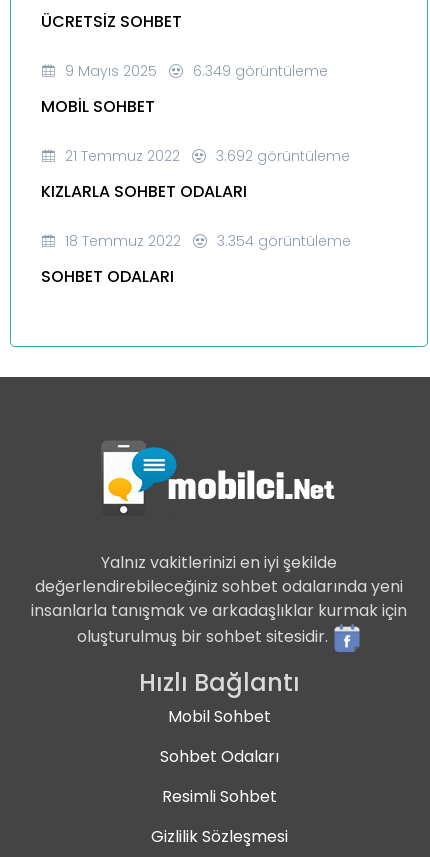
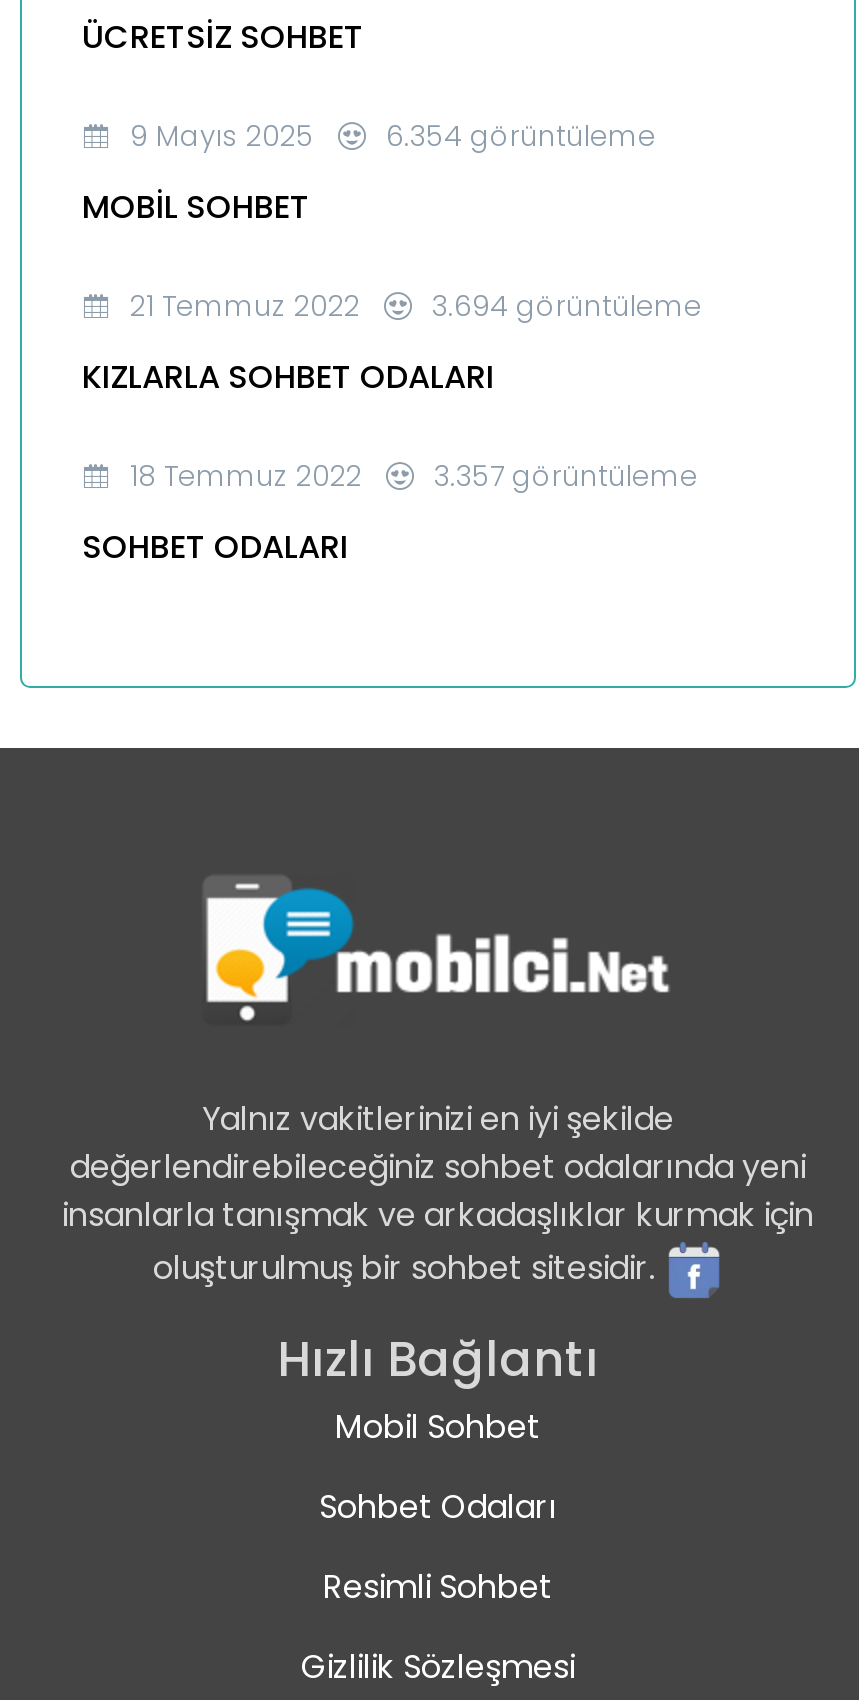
[65,61,328,81] 9 Mayıs 2025 6.349 görüntüleme -> [130,116,656,156] 9 Mayıs 2025 6.354 görüntüleme
[65,146,350,166] 21 Temmuz 2022 3.692 görüntüleme -> [130,286,702,326] 21 Temmuz 2022 3.694 görüntüleme
[65,231,351,251] 18 Temmuz 2022 3.354 görüntüleme -> [130,456,698,496] 18 Temmuz 2022 3.357 görüntüleme

